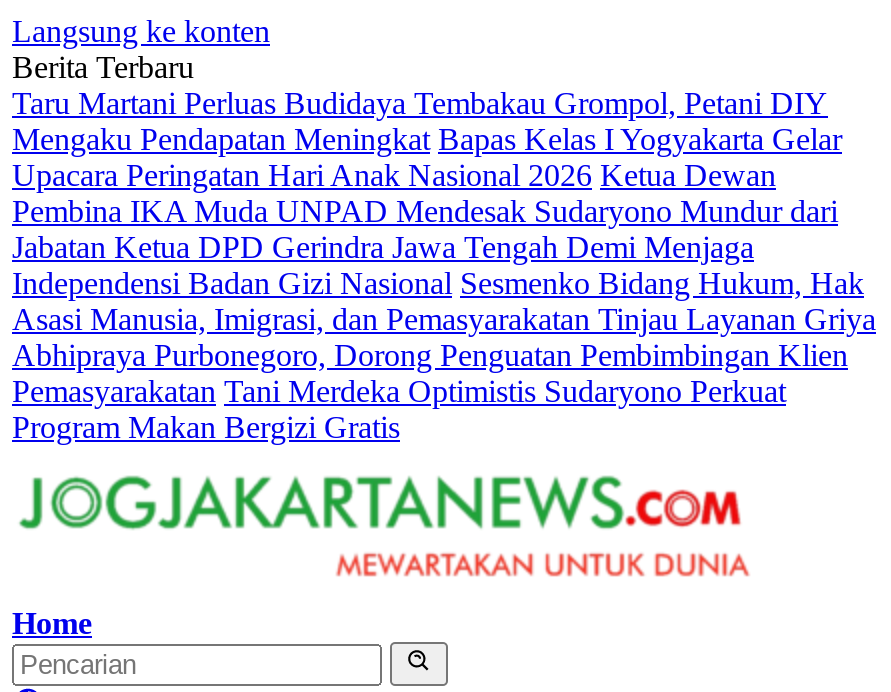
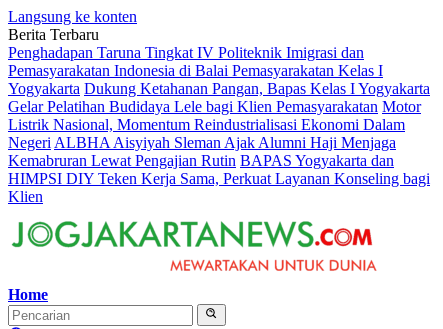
[12,86,876,444] Taru Martani Perluas Budidaya Tembakau Grompol, Petani DIY | Mengaku Pendapatan Meningkat Bapas Kelas I Yogyakarta Gelar | Upacara Peringatan Hari Anak Nasional 2026 Ketua Dewan | Pembina IKA Muda UNPAD Mendesak Sudaryono Mundur dari | Jabatan Ketua DPD Gerindra Jawa Tengah Demi Menjaga | Independensi Badan Gizi Nasional Sesmenko Bidang Hukum, Hak | Asasi Manusia, Imigrasi, dan Pemasyarakatan Tinjau Layanan Griya | Abhipraya Purbonegoro, Dorong Penguatan Pembimbingan Klien | Pemasyarakatan Tani Merdeka Optimistis Sudaryono Perkuat | Program Makan Bergizi Gratis -> [8,44,430,205] Penghadapan Taruna Tingkat IV Politeknik Imigrasi dan | Pemasyarakatan Indonesia di Balai Pemasyarakatan Kelas I | Yogyakarta Dukung Ketahanan Pangan, Bapas Kelas I Yogyakarta | Gelar Pelatihan Budidaya Lele bagi Klien Pemasyarakatan Motor | Listrik Nasional, Momentum Reindustrialisasi Ekonomi Dalam | Negeri ALBHA Aisyiyah Sleman Ajak Alumni Haji Menjaga | Kemabruran Lewat Pengajian Rutin BAPAS Yogyakarta dan | HIMPSI DIY Teken Kerja Sama, Perkuat Layanan Konseling bagi | Klien

